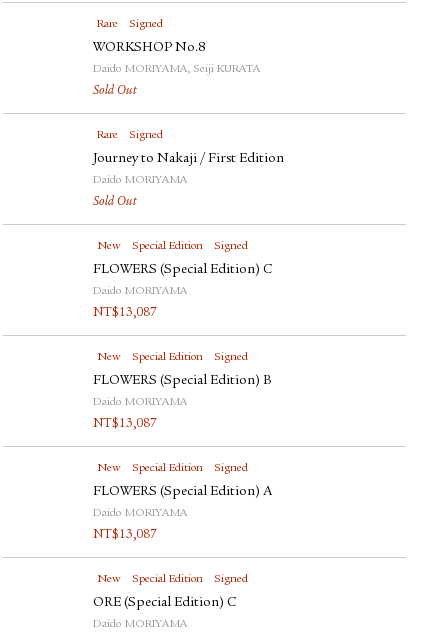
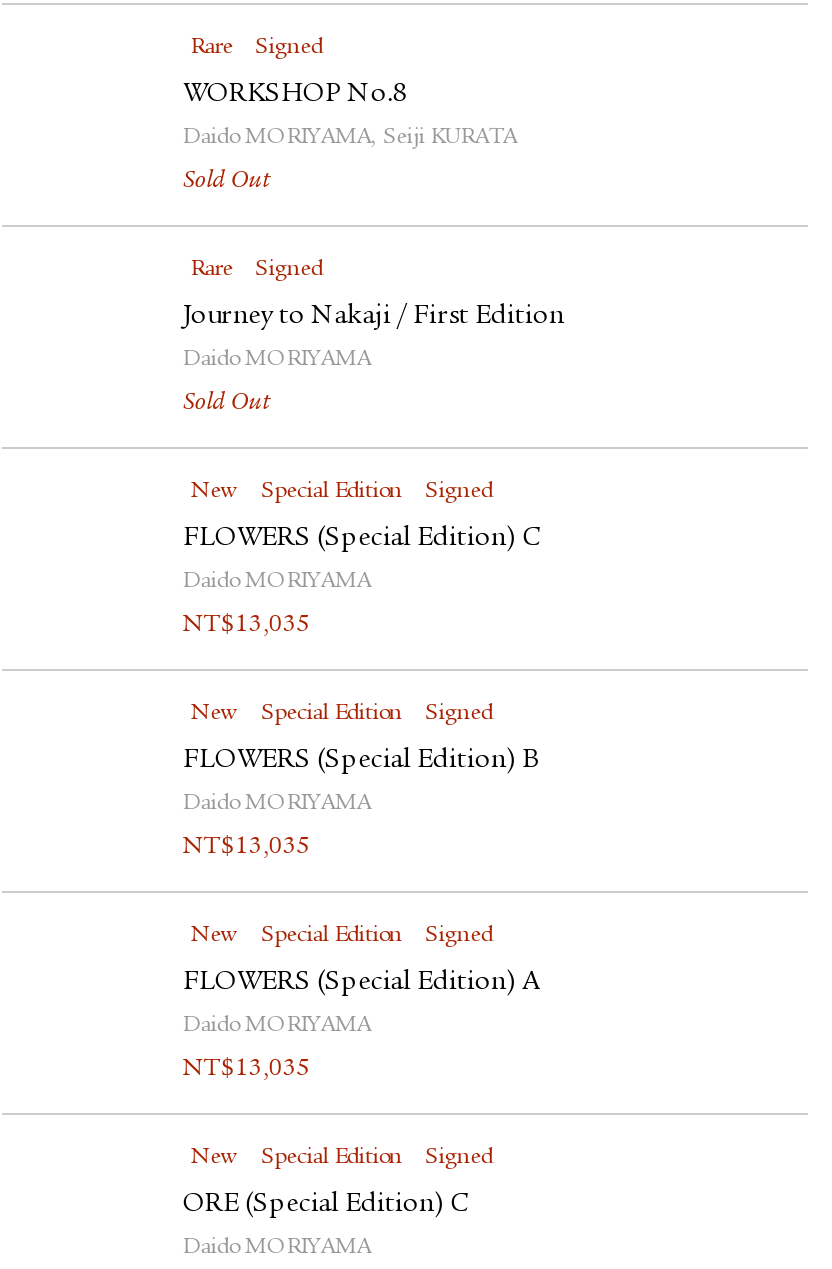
[93,307,157,320] NT$13,087 -> [183,614,311,640] NT$13,035
[93,418,157,431] NT$13,087 -> [183,836,311,862] NT$13,035
[93,529,157,542] NT$13,087 -> [183,1058,311,1084] NT$13,035

